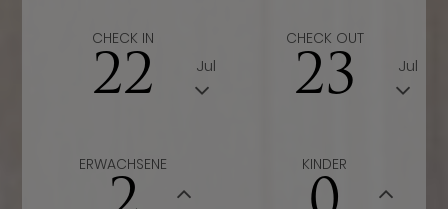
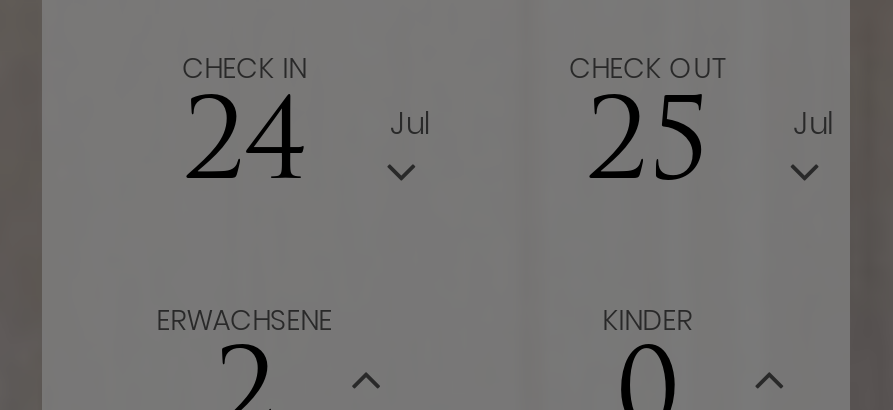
[92,52,216,107] 22 Jul -> [182,97,430,207] 24 Jul
[294,52,418,107] 23 Jul -> [586,97,833,207] 25 Jul

